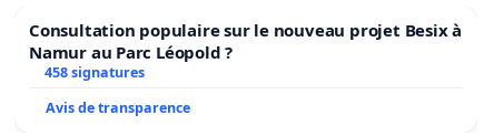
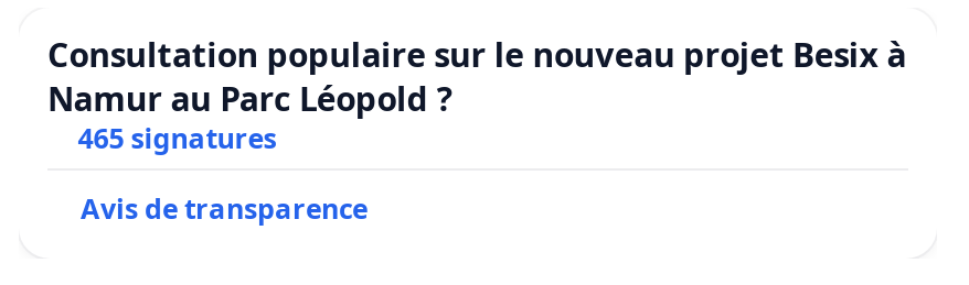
[44,63,144,82] 458 signatures -> [78,120,277,157] 465 signatures

